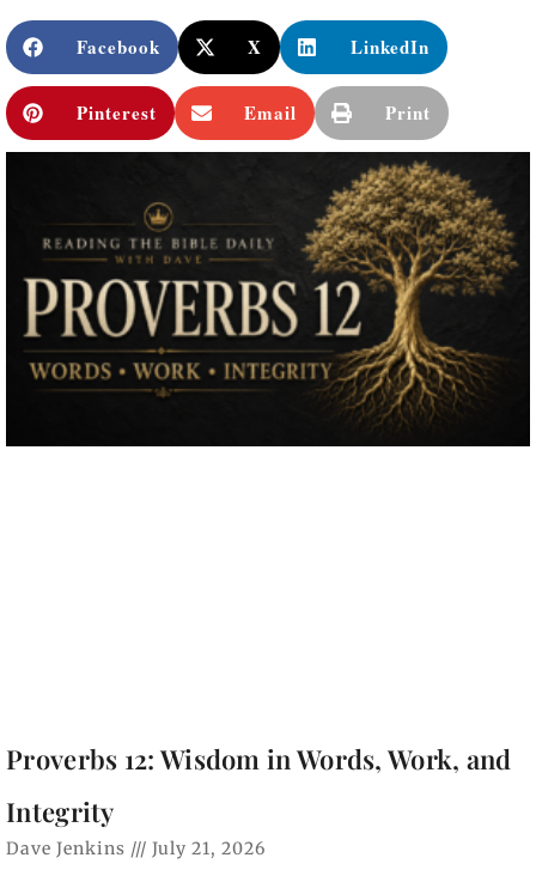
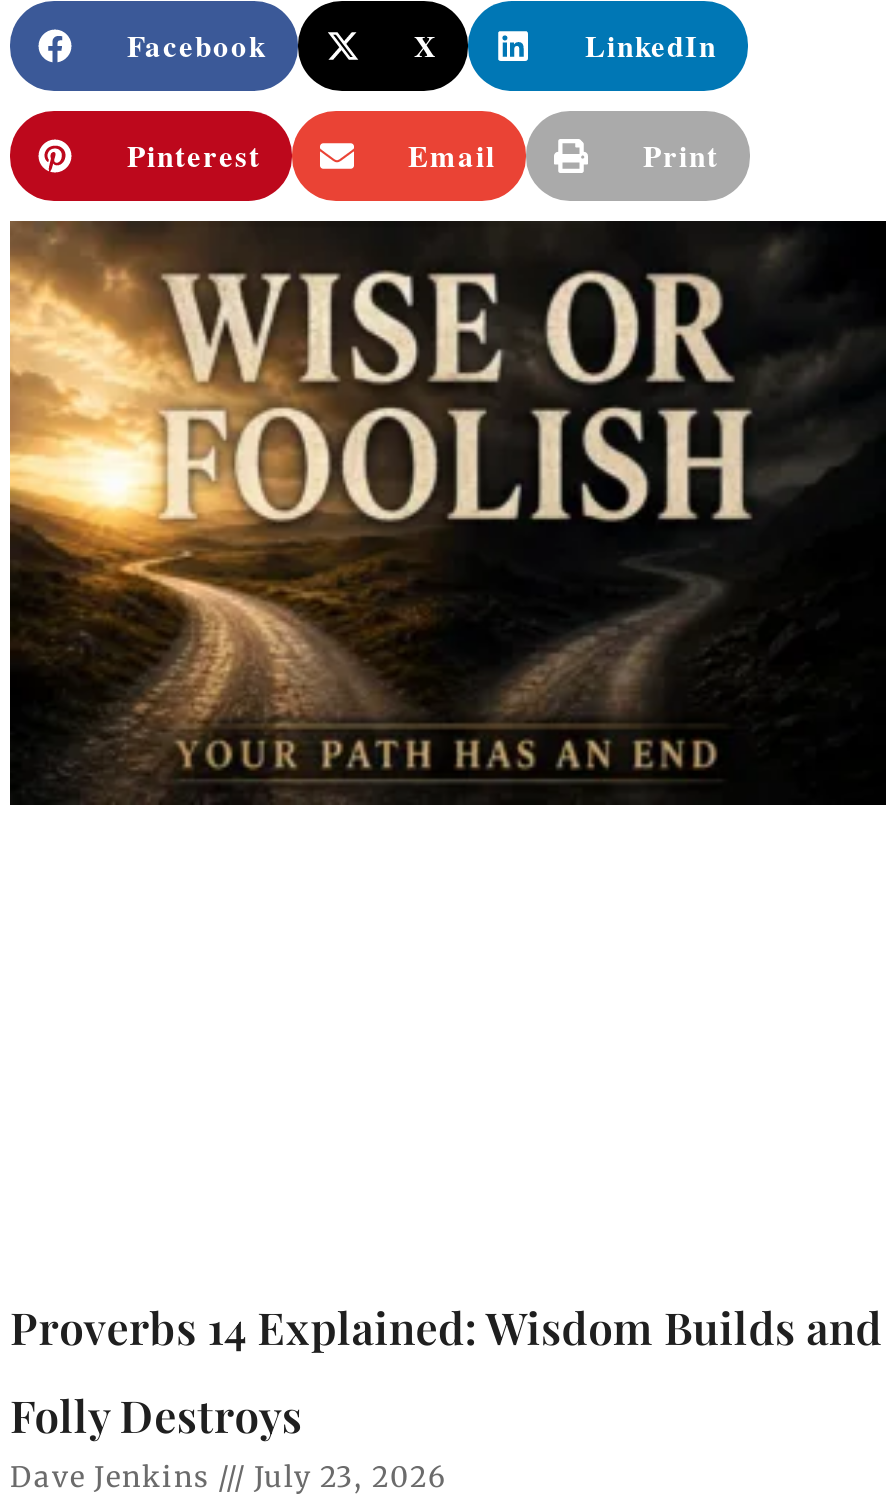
[5,151,518,448] [image] -> [8,219,834,803] [image]
[6,741,512,777] Proverbs 12: Wisdom in Words, Work, and -> [10,1296,882,1356] Proverbs 14 Explained: Wisdom Builds and
[6,794,114,830] Integrity -> [10,1384,302,1444] Folly Destroys
[6,838,266,859] Dave Jenkins July 21, 2026 -> [10,1458,446,1494] Dave Jenkins July 23, 2026

